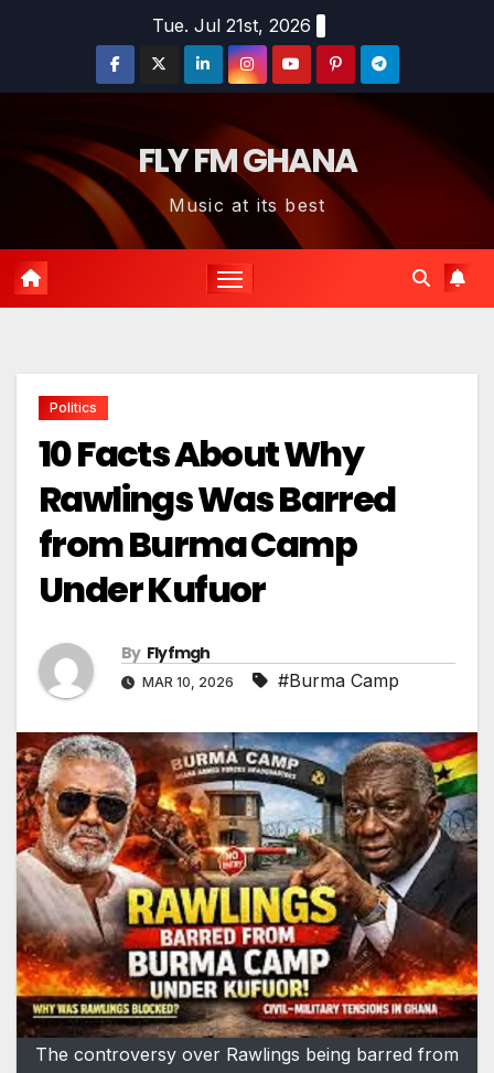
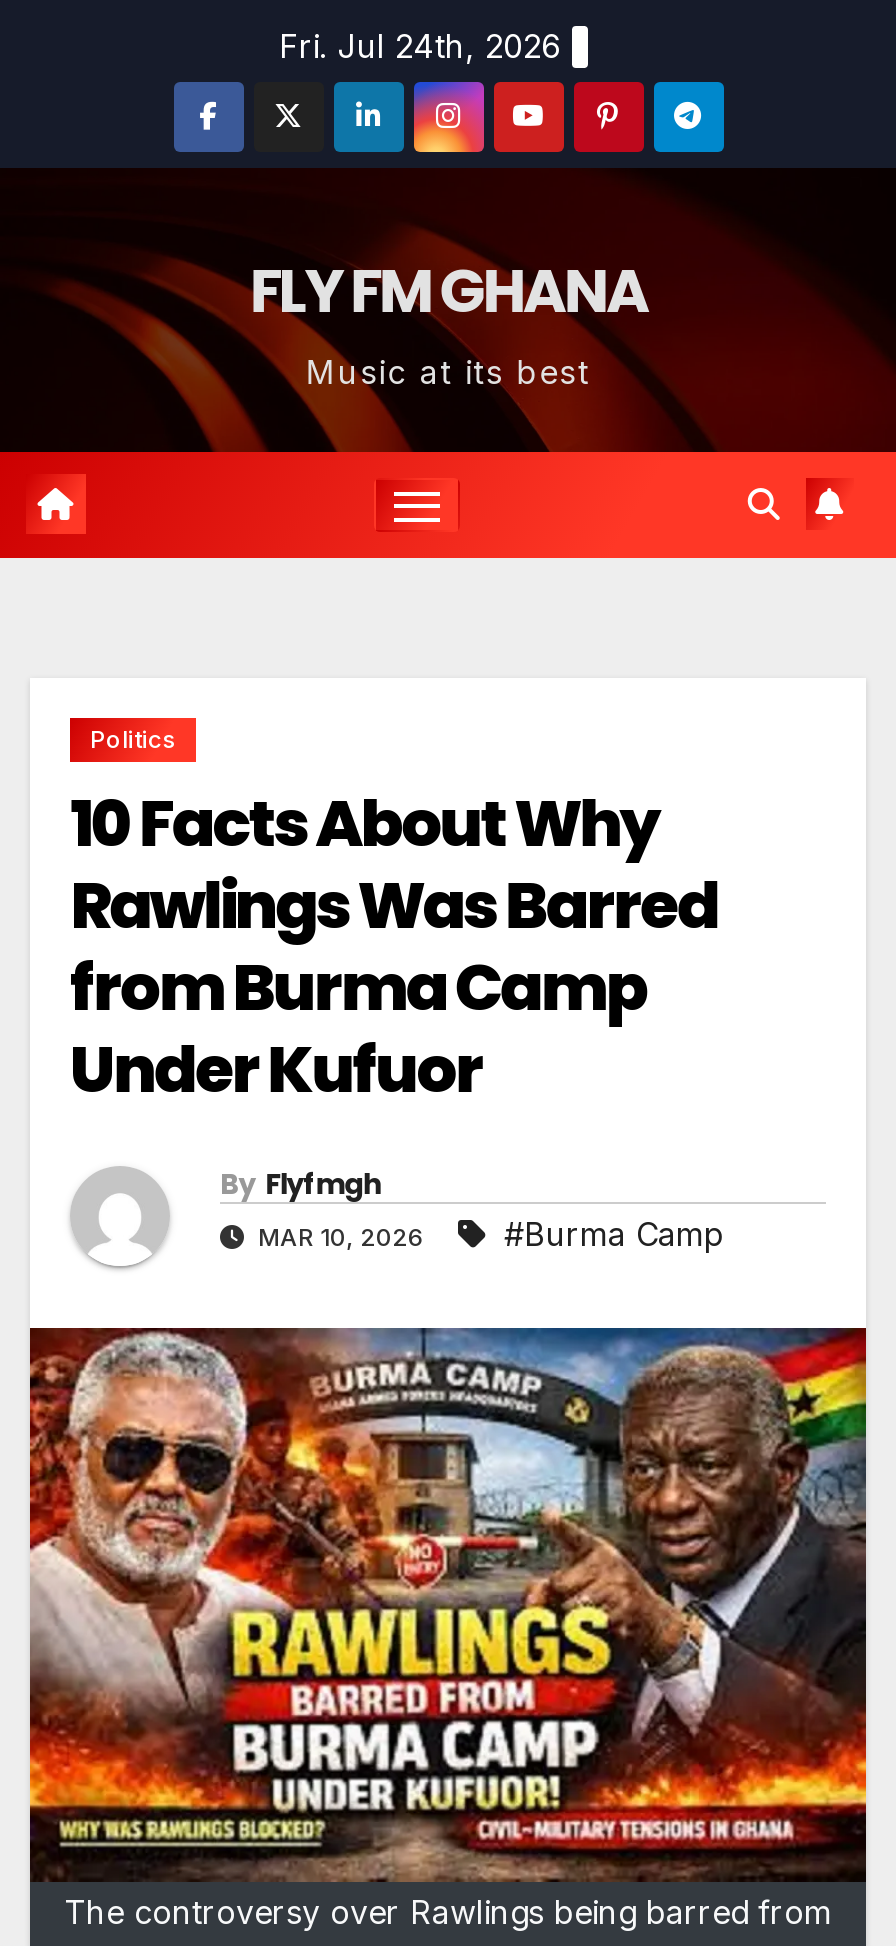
[152,14,311,36] Tue. Jul 21st, 2026 -> [279,26,561,66] Fri. Jul 24th, 2026

